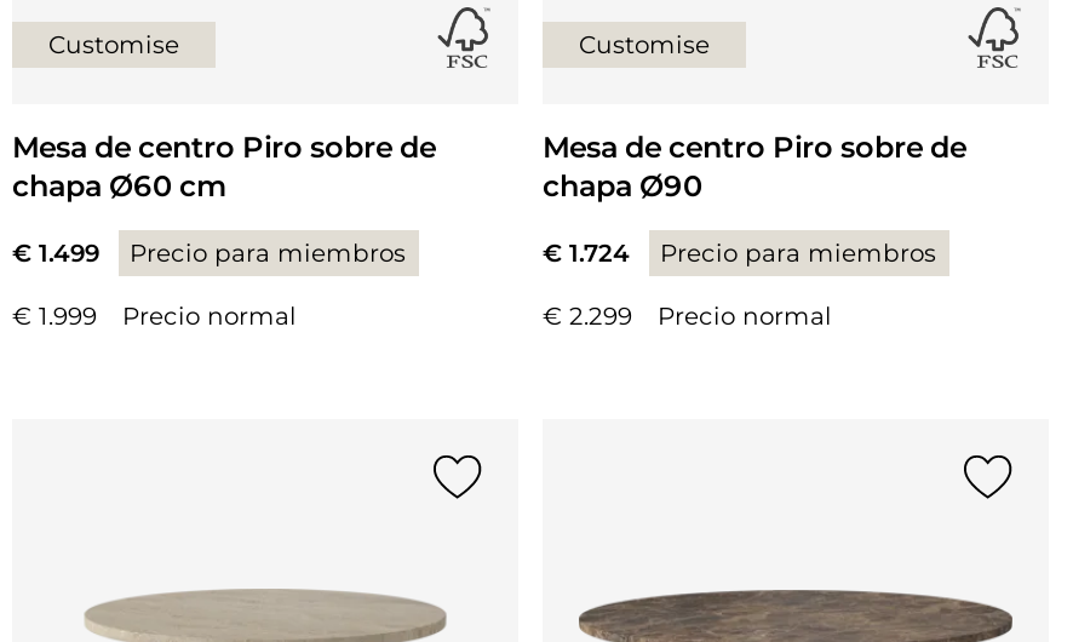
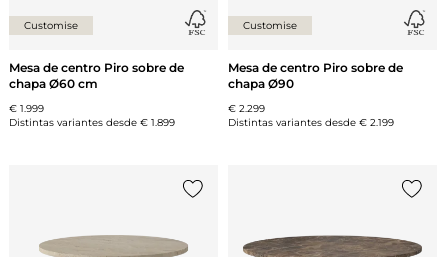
[12,237,406,269] € 1.499 | Precio para miembros -> none
[543,237,936,269] € 1.724 | Precio para miembros -> none
[122,301,297,333] Precio normal -> [9,116,175,129] Distintas variantes desde € 1.899
[658,301,832,333] Precio normal -> [228,116,394,129] Distintas variantes desde € 2.199

